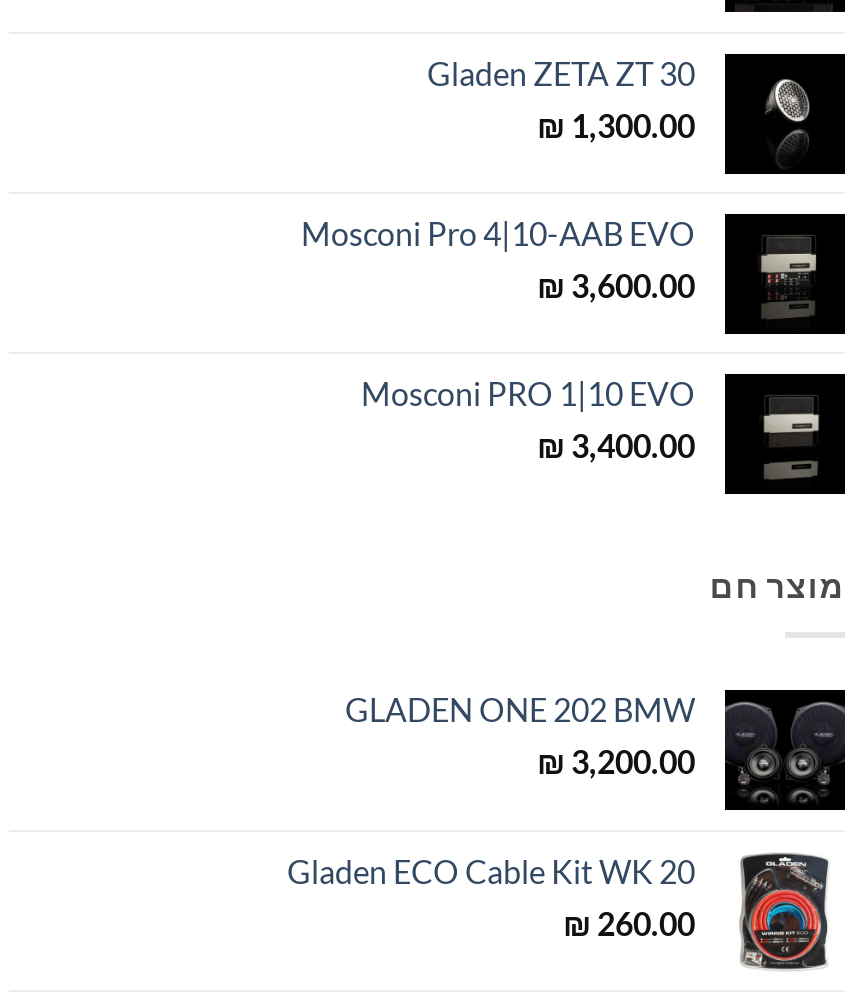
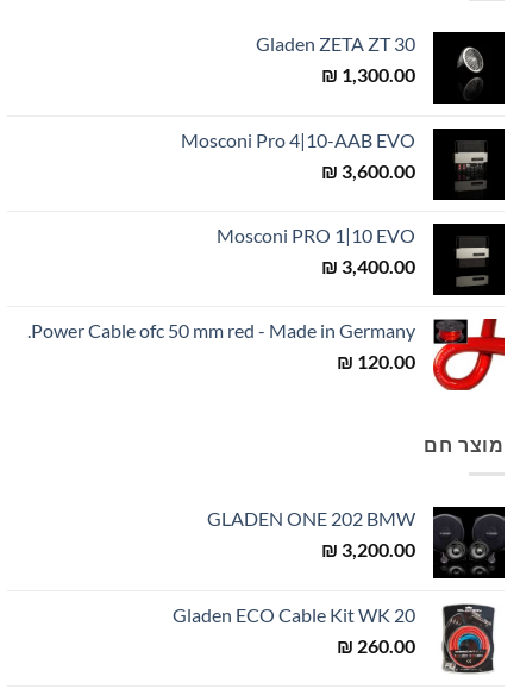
none -> [31,318,506,392] [image] | Power Cable ofc 50 mm red - Made in Germany. | ₪ 120.00

